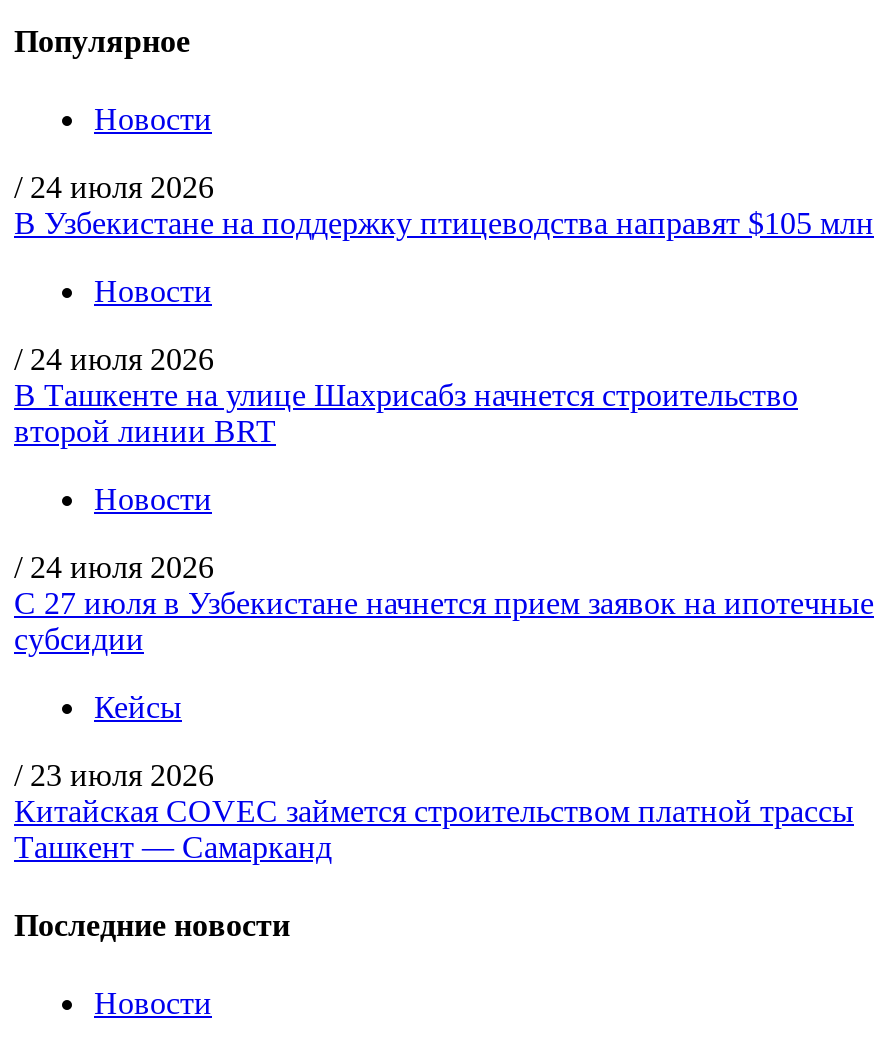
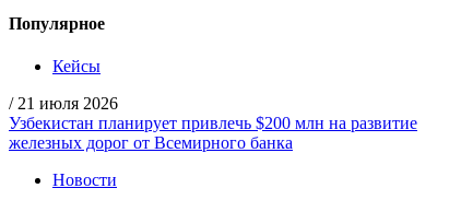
[14,102,874,656] Новости | / 24 июля 2026 | В Узбекистане на поддержку птицеводства направят $105 млн | Новости | / 24 июля 2026 | В Ташкенте на улице Шахрисабз начнется строительство | второй линии BRT | Новости | / 24 июля 2026 | C 27 июля в Узбекистане начнется прием заявок на ипотечные | субсидии -> none
[14,758,854,942] / 23 июля 2026 | Китайская COVEC займется строительством платной трассы | Ташкент — Самарканд | Последние новости -> [9,94,417,152] / 21 июля 2026 | Узбекистан планирует привлечь $200 млн на развитие | железных дорог от Всемирного банка

